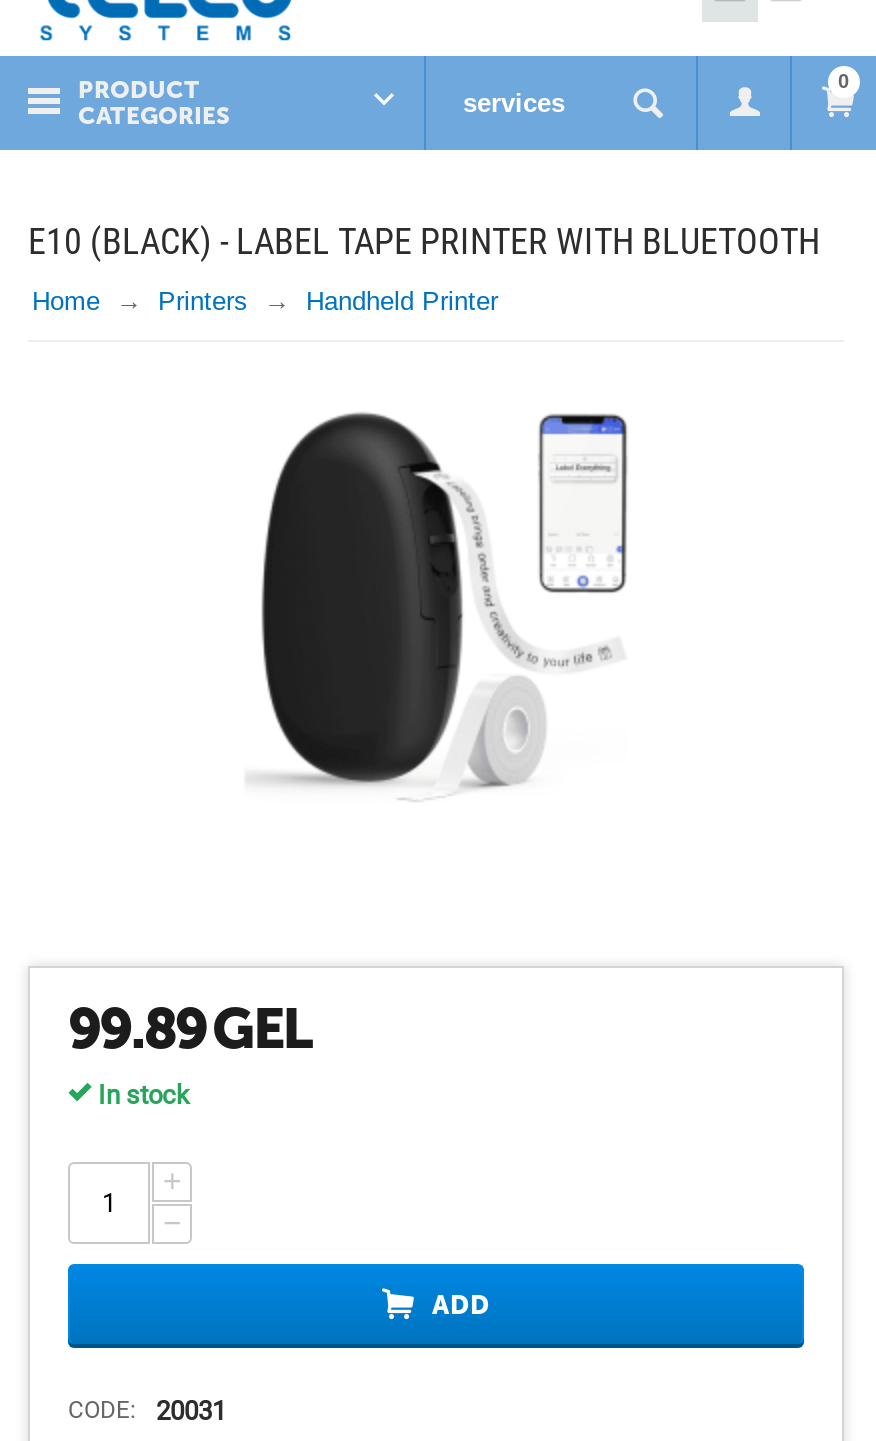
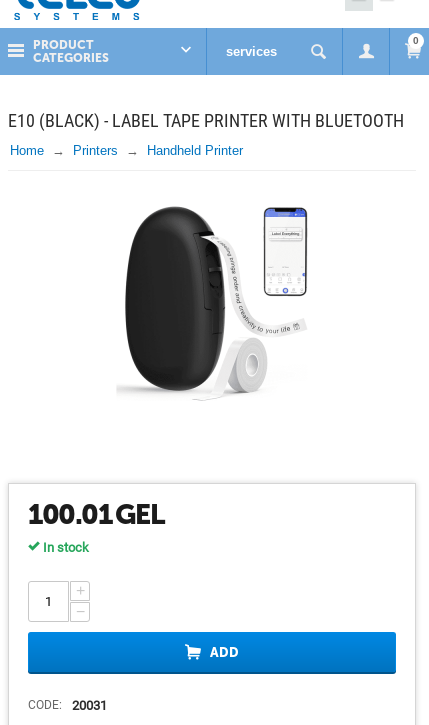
[68,996,310,1062] 99.89 GEL -> [28,498,163,531] 100.01 GEL

